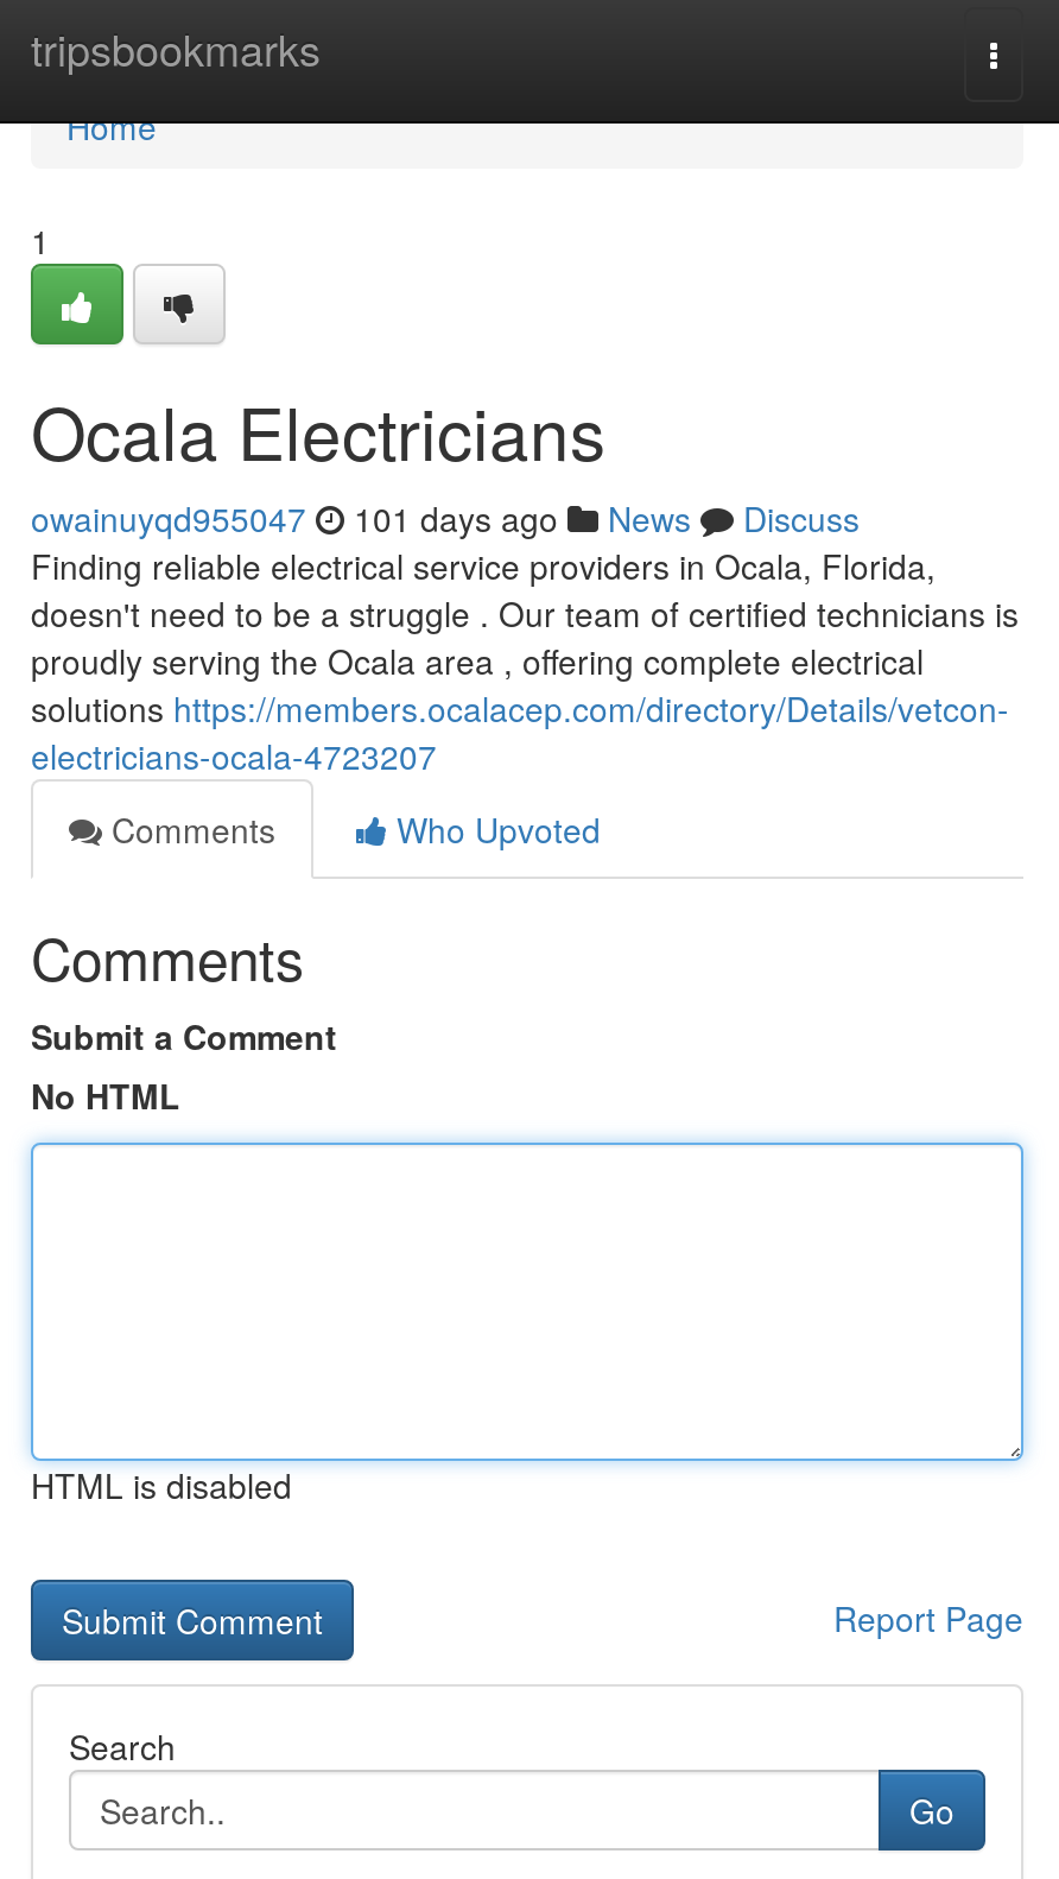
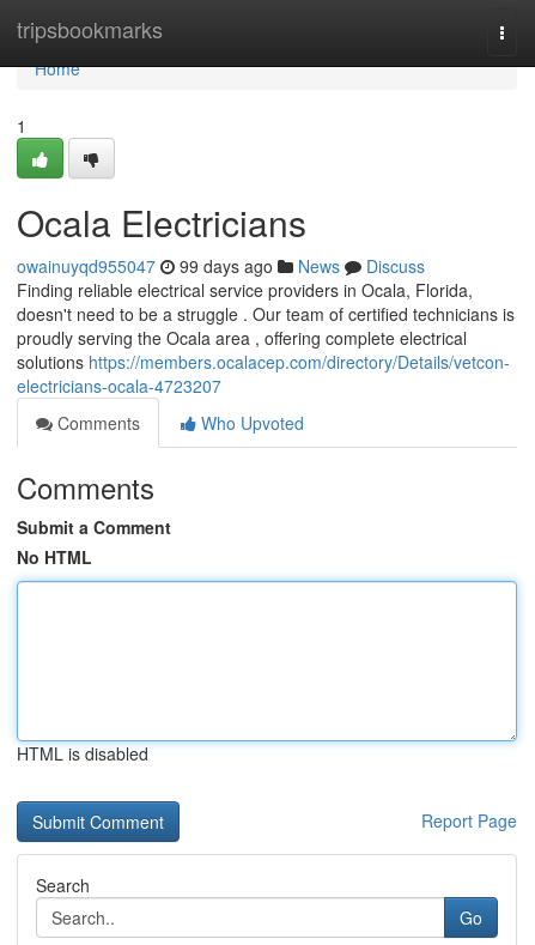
[31,494,860,542] owainuyqd955047 101 days ago News Discuss -> [17,254,425,278] owainuyqd955047 99 days ago News Discuss

